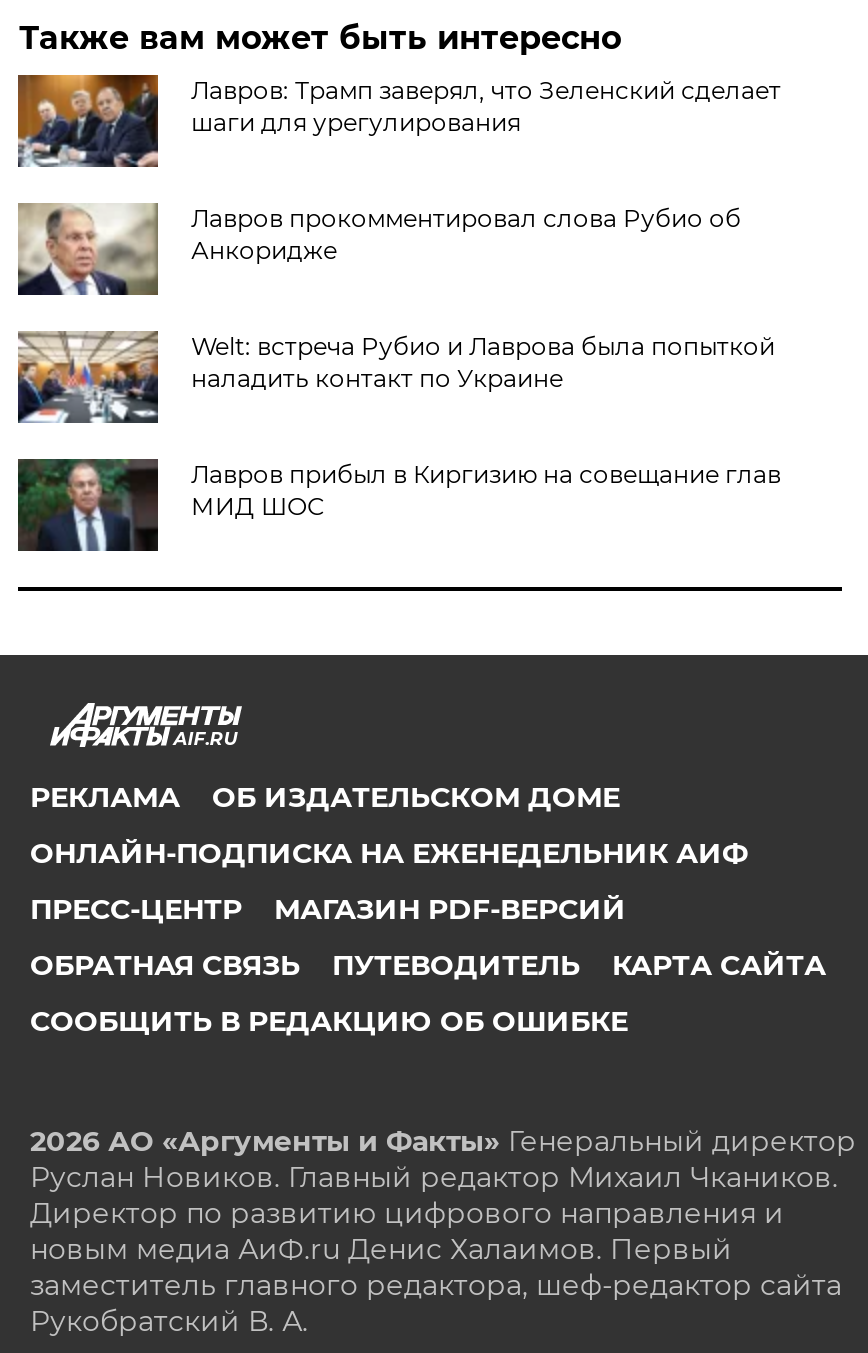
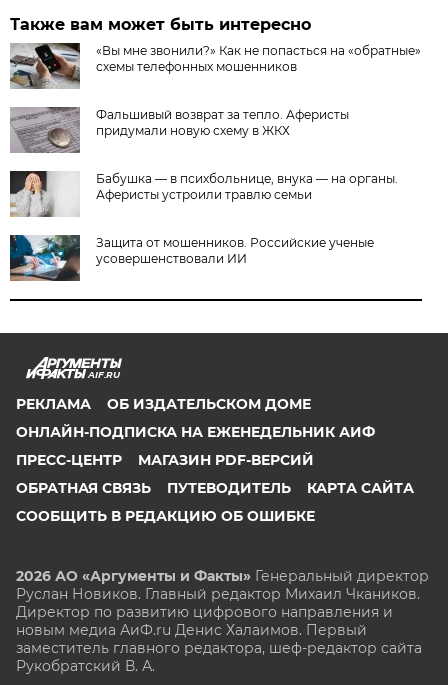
[16,73,781,167] [image] | Лавров: Трамп заверял, что Зеленский сделает | шаги для урегулирования -> [9,42,421,89] [image] | «Вы мне звонили?» Как не попасться на «обратные» | схемы телефонных мошенников
[18,203,741,297] [image] | Лавров прокомментировал слова Рубио об | Анкоридже -> [10,106,349,154] [image] | Фальшивый возврат за тепло. Аферисты | придумали новую схему в ЖКХ
[16,331,775,425] [image] | Welt: встреча Рубио и Лаврова была попыткой | наладить контакт по Украине -> [9,170,398,218] [image] | Бабушка — в психбольнице, внука — на органы. | Аферисты устроили травлю семьи
[16,457,781,553] [image] | Лавров прибыл в Киргизию на совещание глав | МИД ШОС -> [9,234,374,282] [image] | Защита от мошенников. Российские ученые | усовершенствовали ИИ

